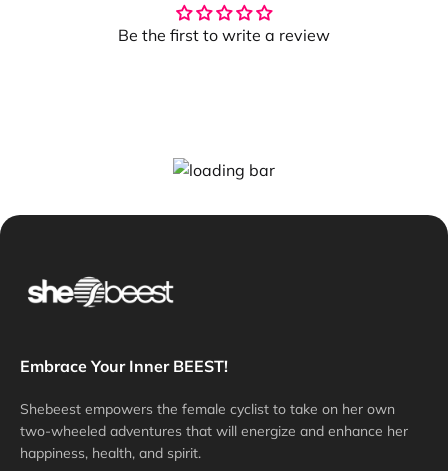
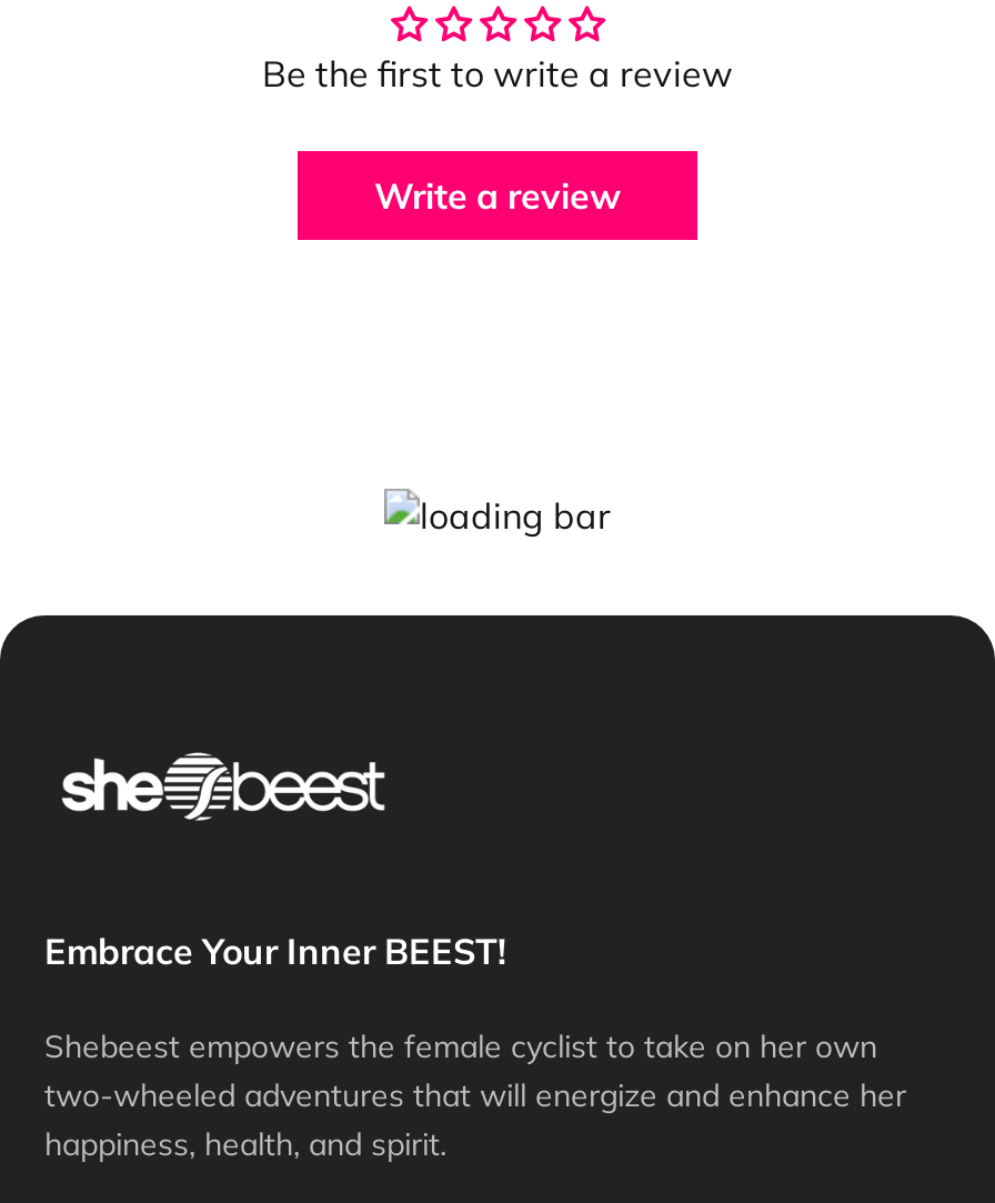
none -> [374,174,621,219] Write a review

